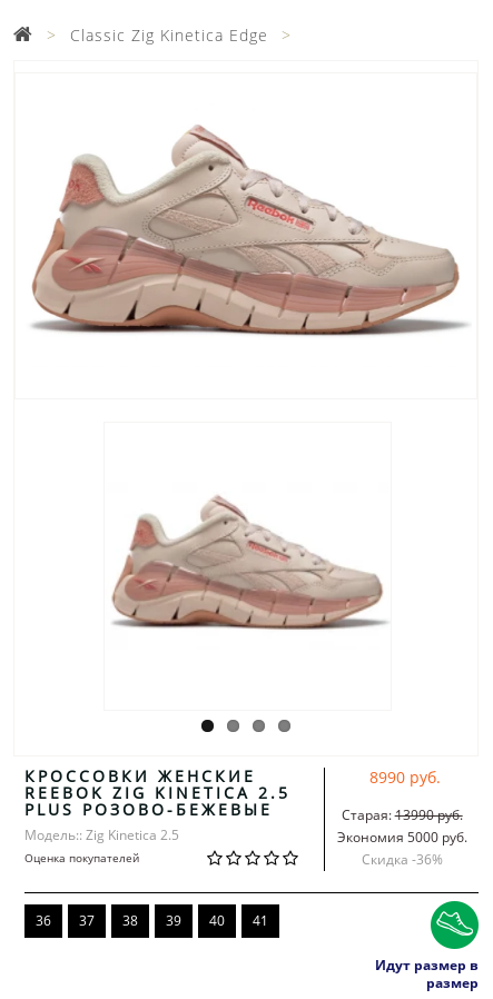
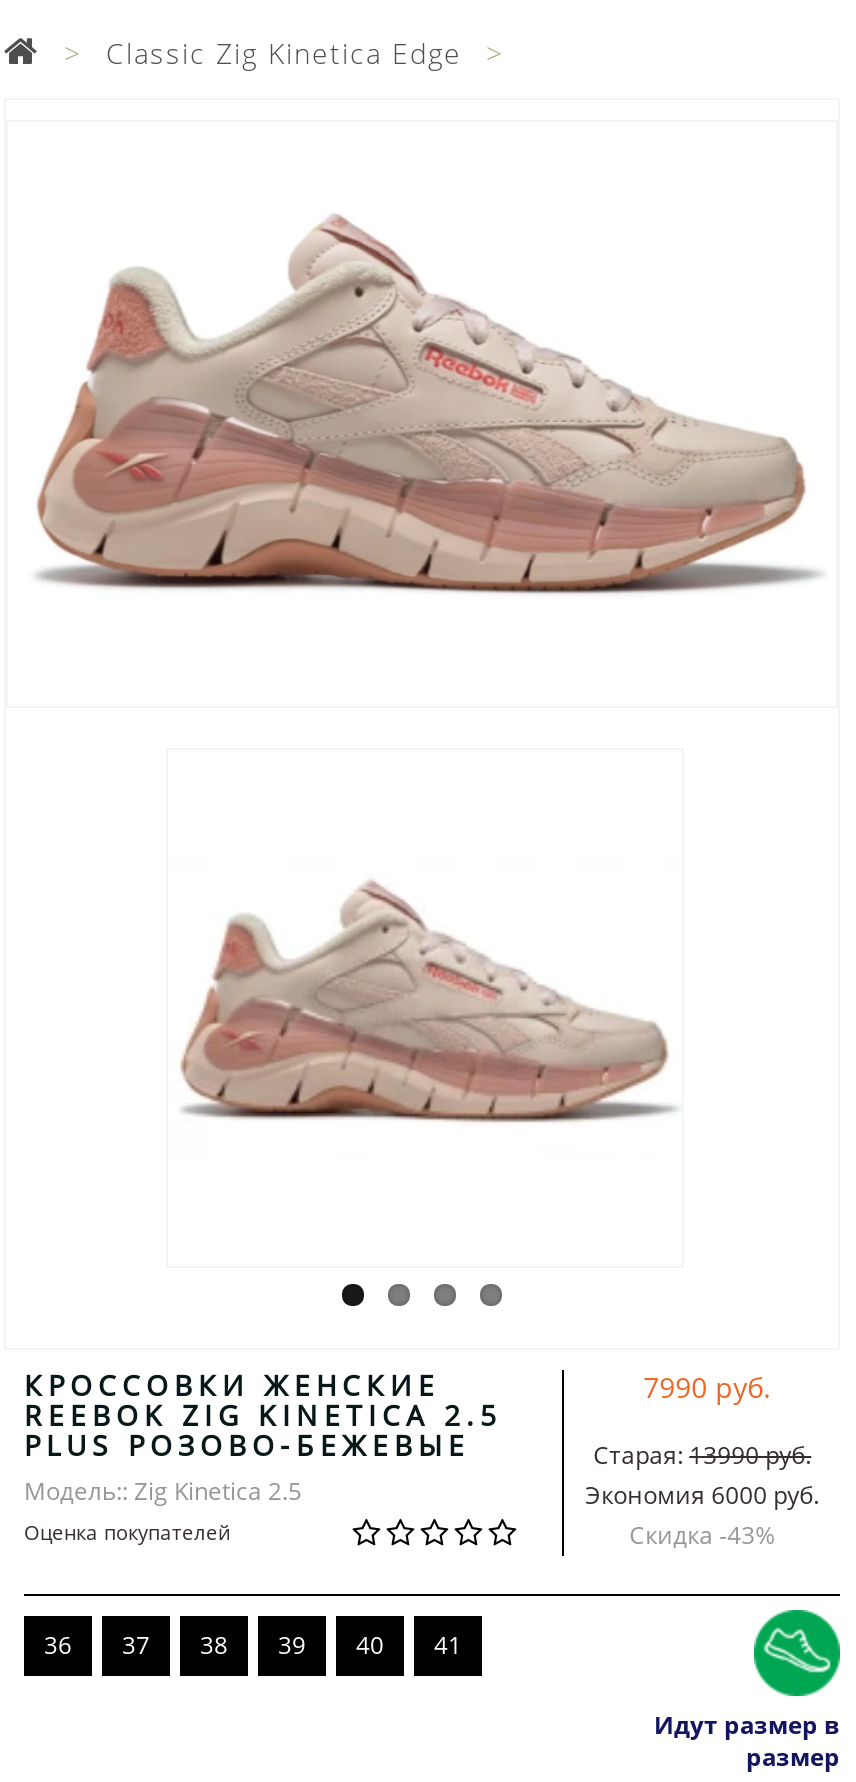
[369,766,440,787] 8990 руб. -> [643,1367,771,1405] 7990 руб.
[337,827,467,846] Экономия 5000 руб. -> [585,1477,819,1511] Экономия 6000 руб.
[361,849,442,868] Скидка - 36% -> [629,1517,775,1551] Скидка - 43%

